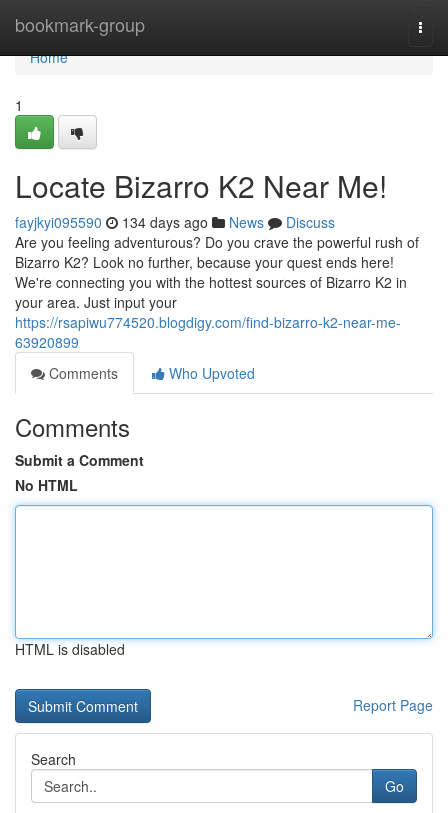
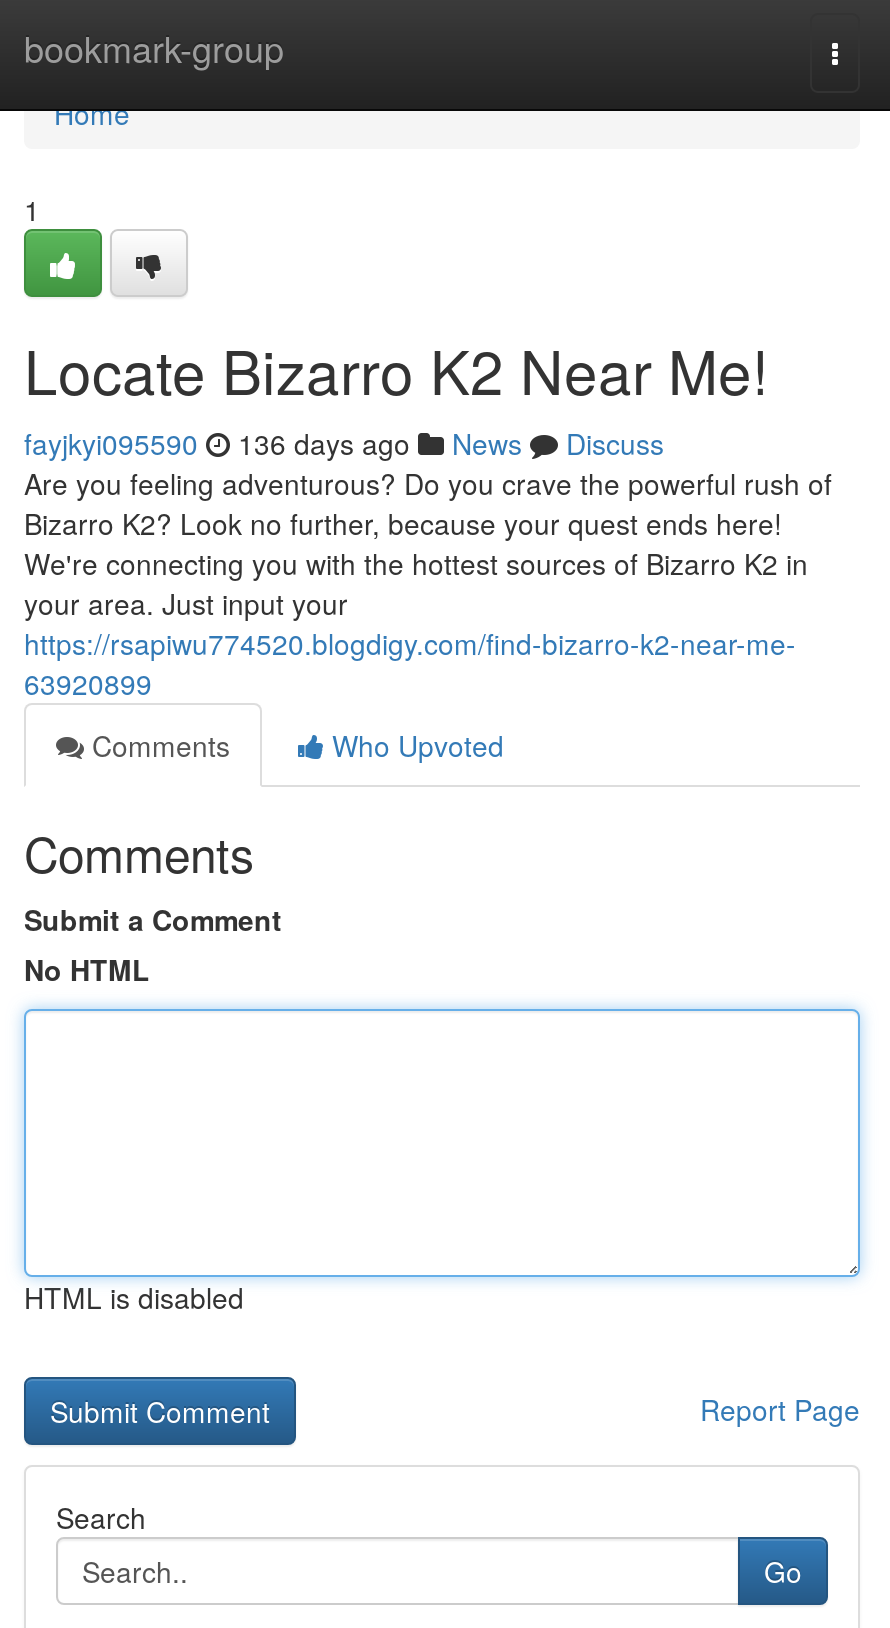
[15,212,335,232] fayjkyi095590 134 days ago News Discuss -> [24,423,664,463] fayjkyi095590 136 days ago News Discuss

